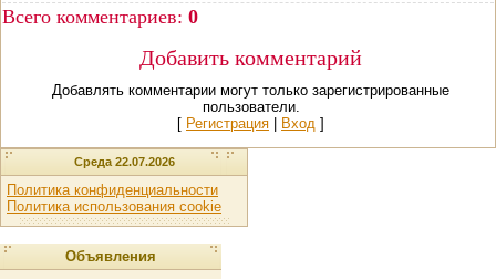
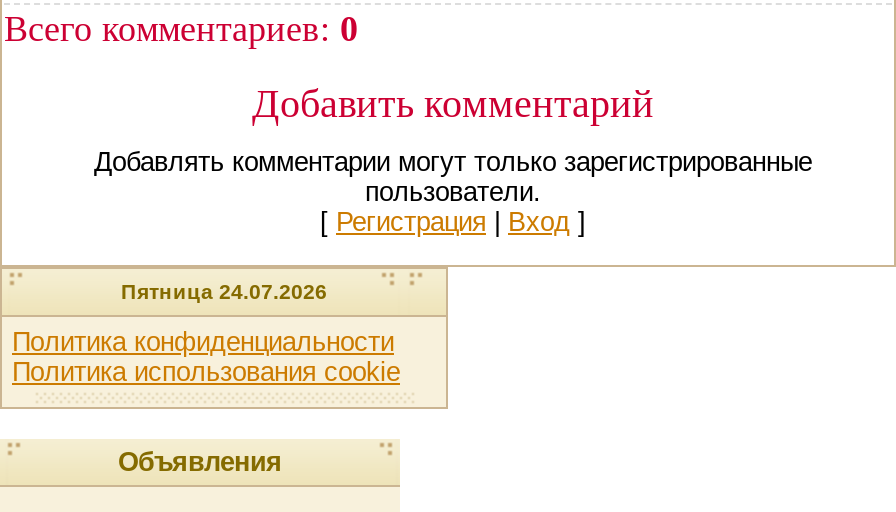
[74,155,174,168] Среда 22.07.2026 -> [121,279,327,303] Пятница 24.07.2026

